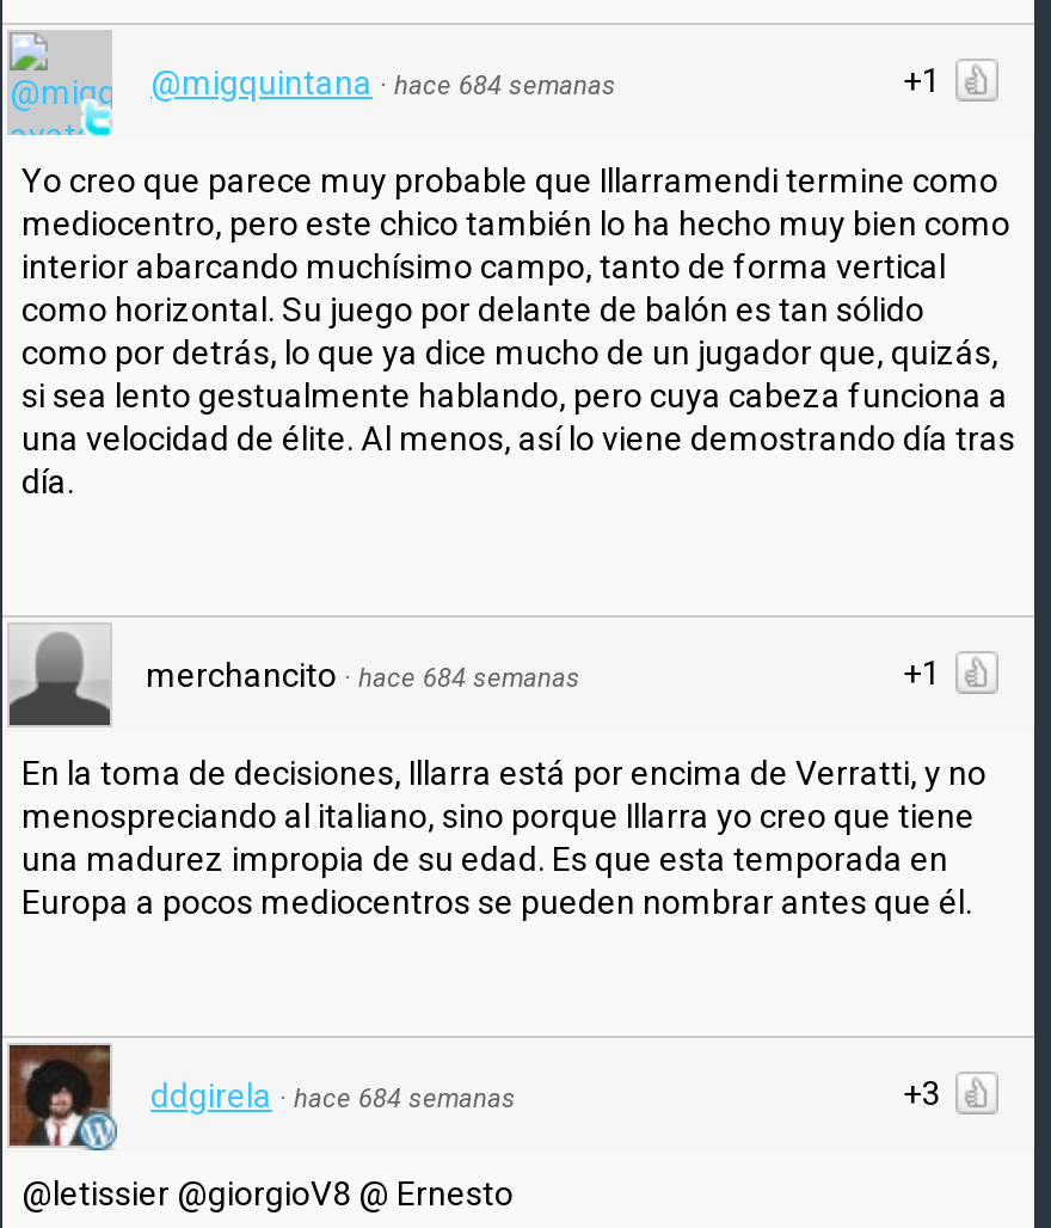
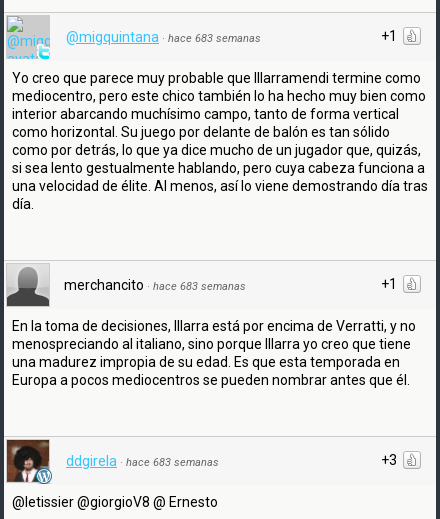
[150,63,616,101] @migquintana · hace 684 semanas -> [66,29,261,45] @migquintana · hace 683 semanas
[146,656,580,694] merchancito · hace 684 semanas -> [64,277,246,293] merchancito · hace 683 semanas
[150,1076,516,1114] ddgirela · hace 684 semanas -> [66,453,219,469] ddgirela · hace 683 semanas

